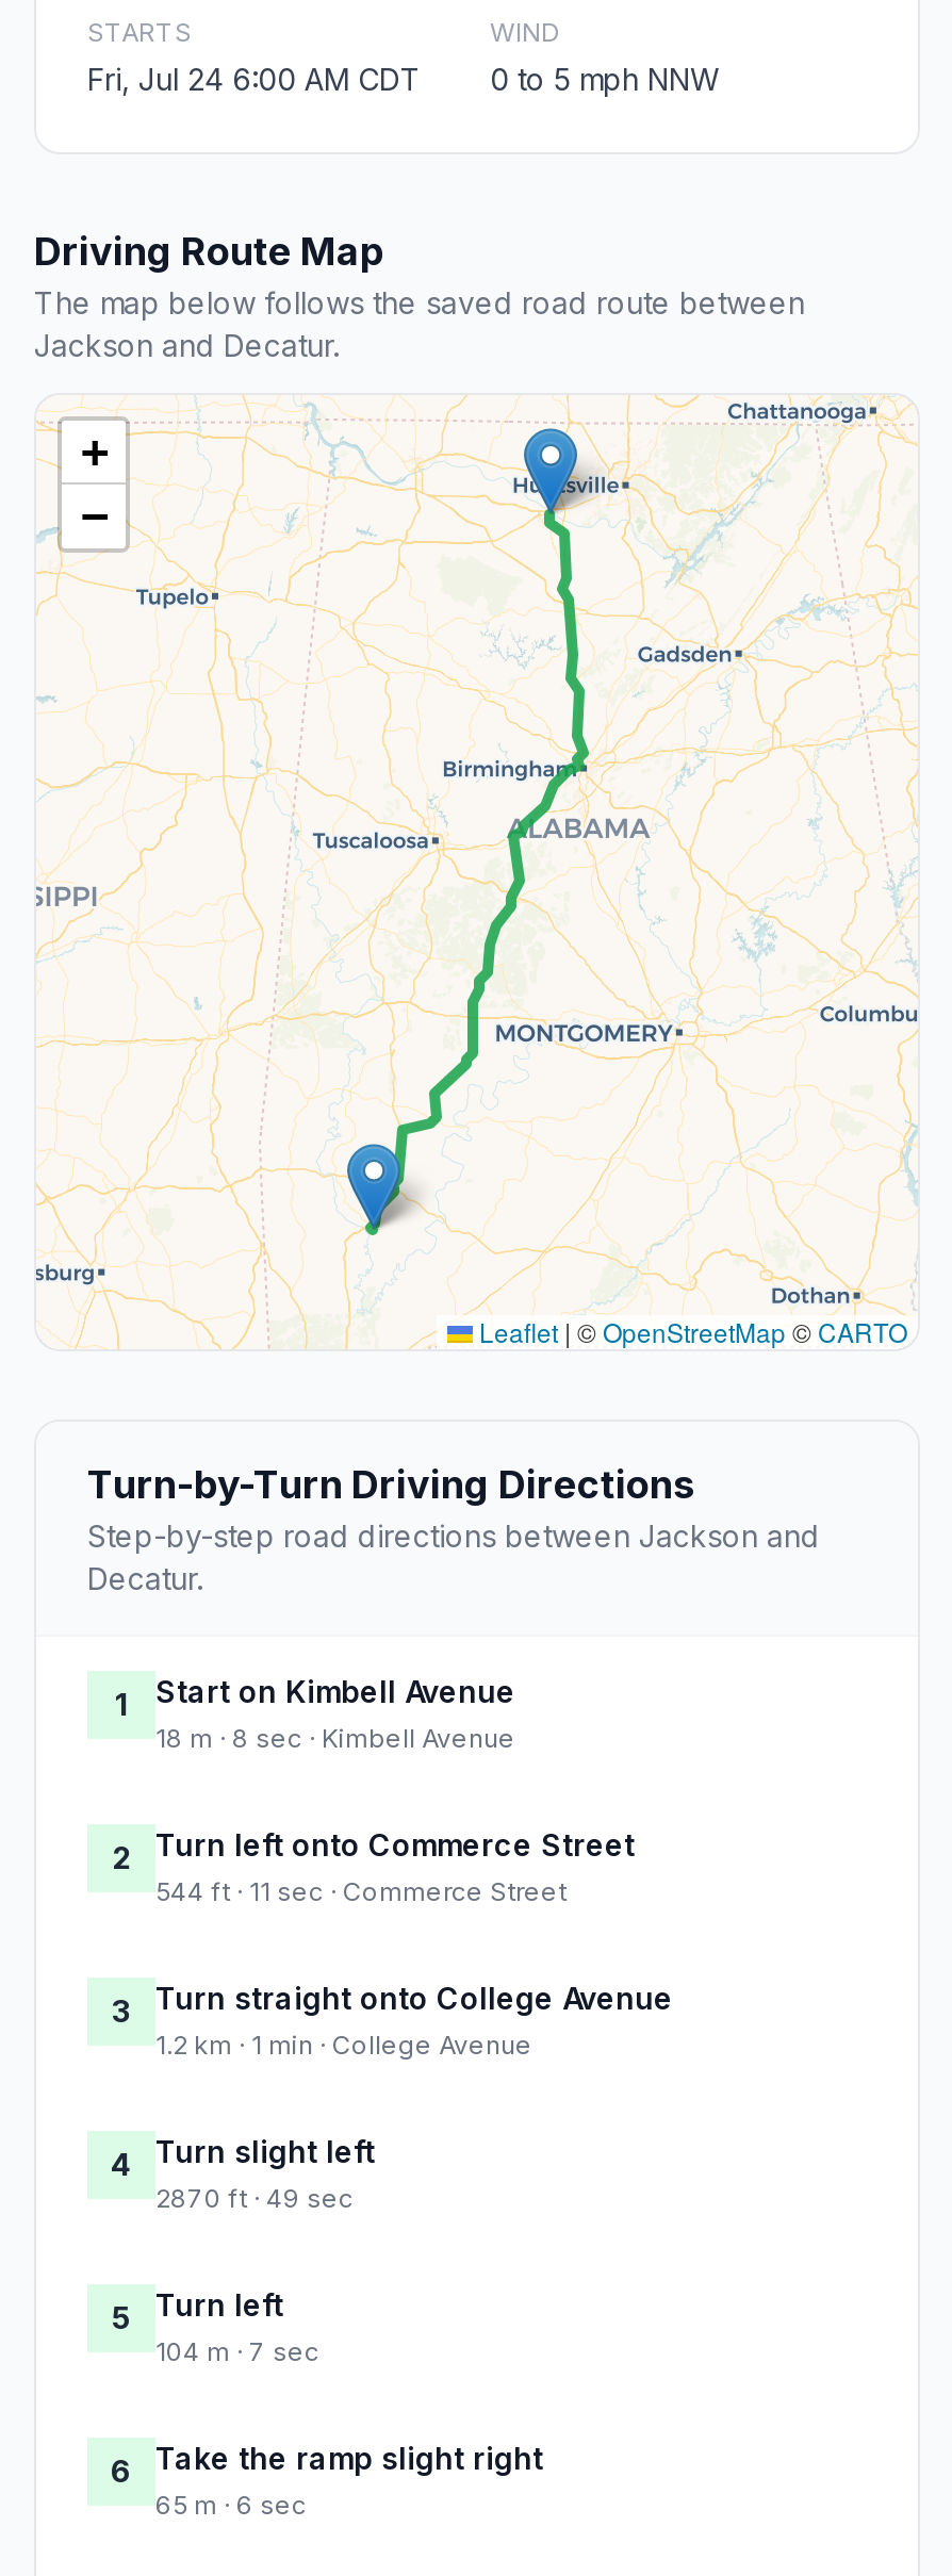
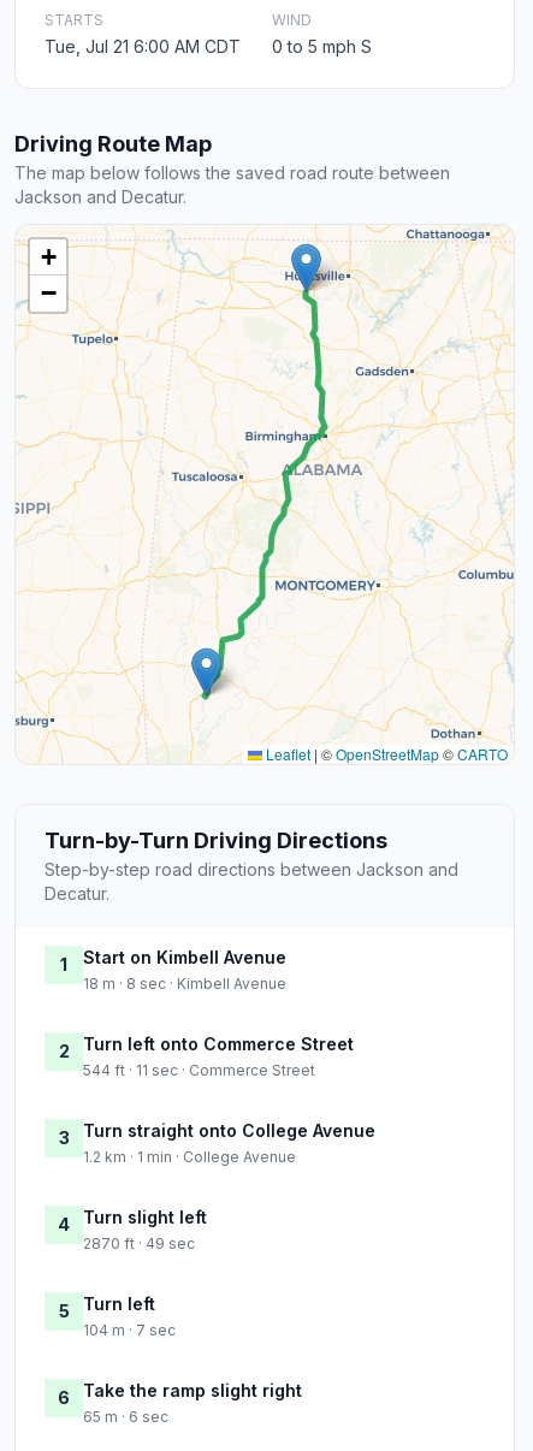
[87,61,422,97] Fri, Jul 24 6:00 AM CDT -> [45,36,241,57] Tue, Jul 21 6:00 AM CDT
[490,61,720,97] 0 to 5 mph NNW -> [272,36,372,57] 0 to 5 mph S

